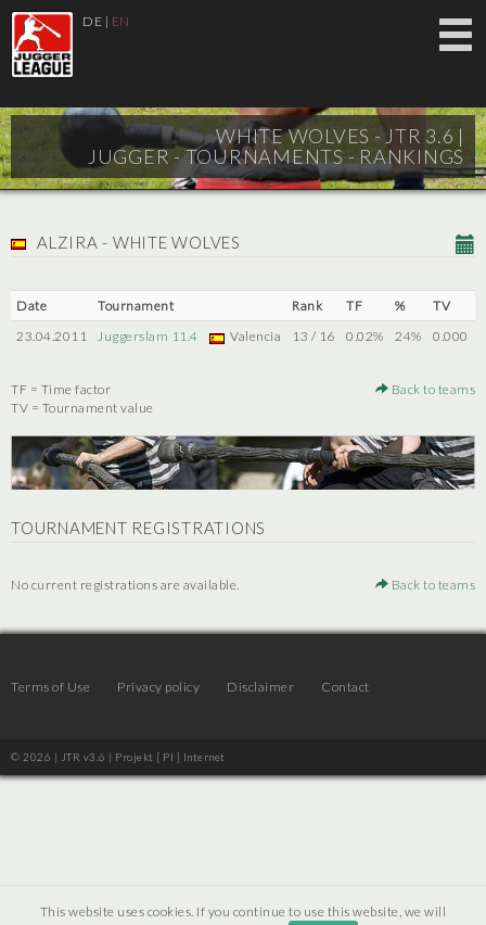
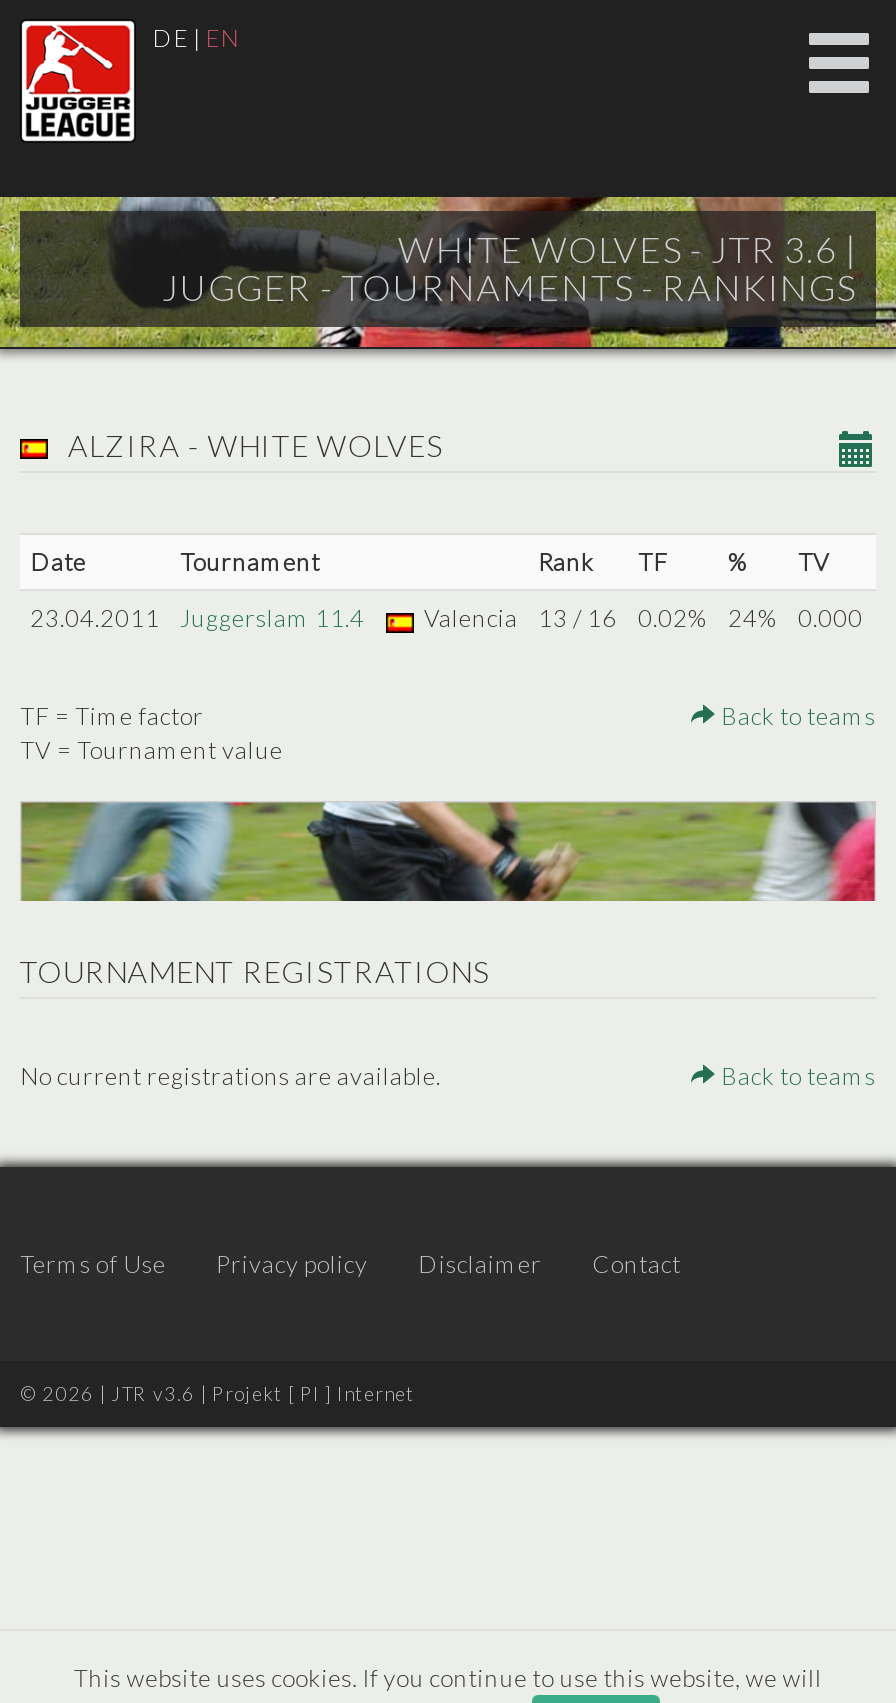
[11,435,475,491] [image] -> [20,801,876,903] [image]

